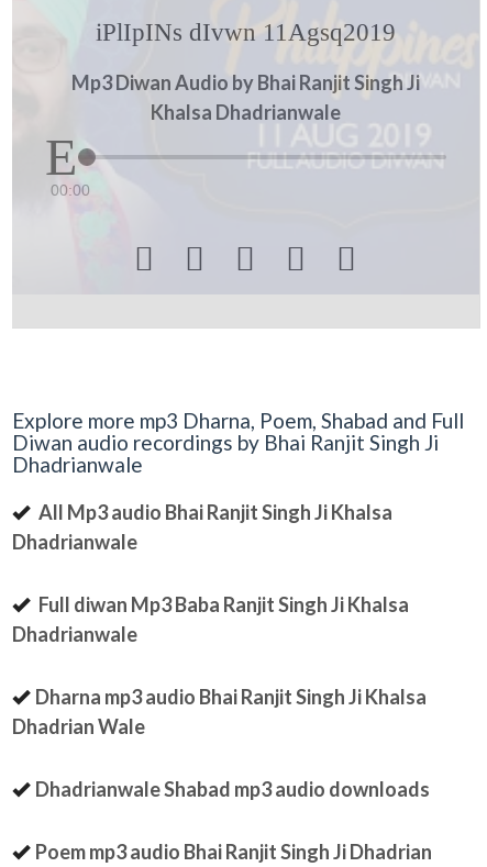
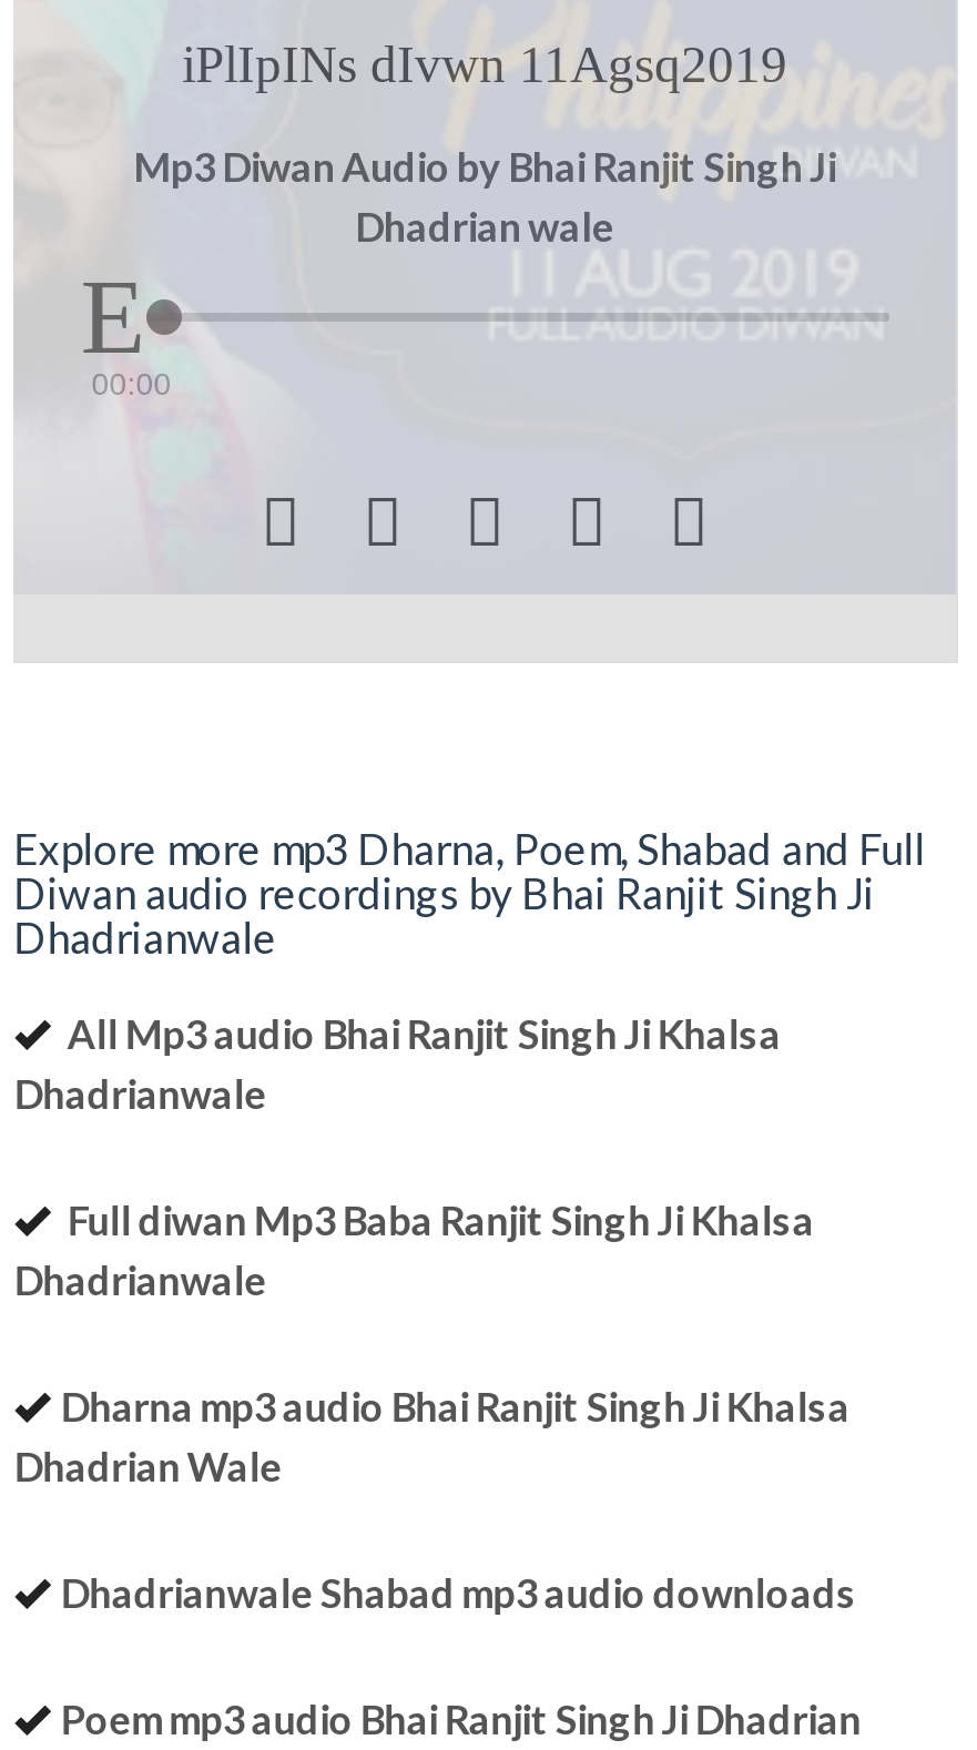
[151,100,341,124] Khalsa Dhadrianwale -> [355,202,614,251] Dhadrian wale

